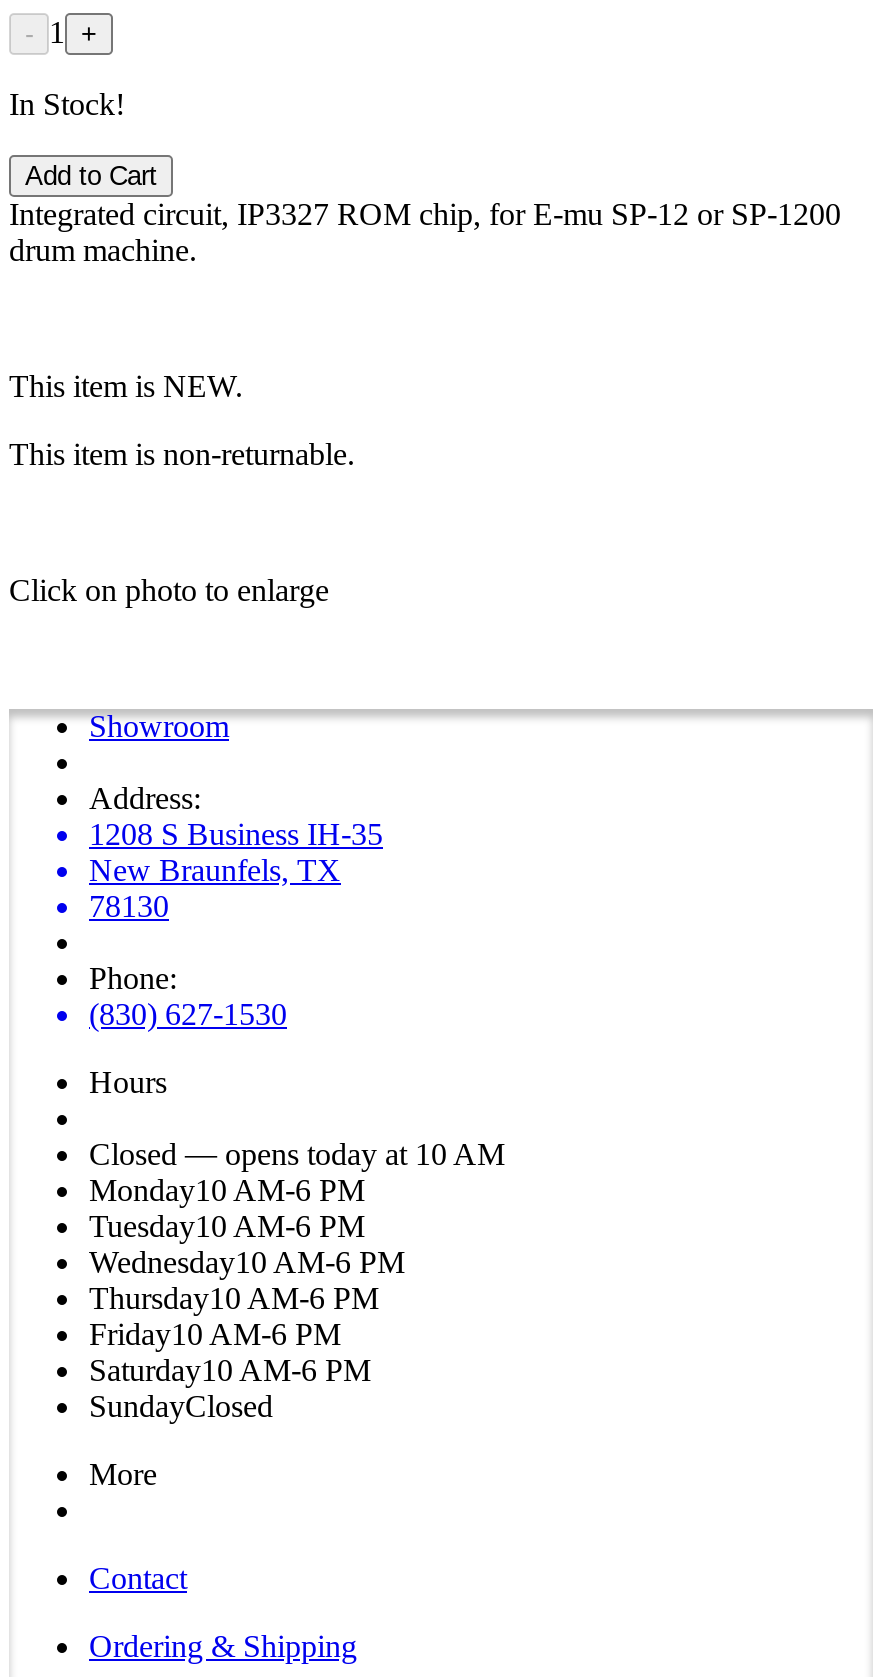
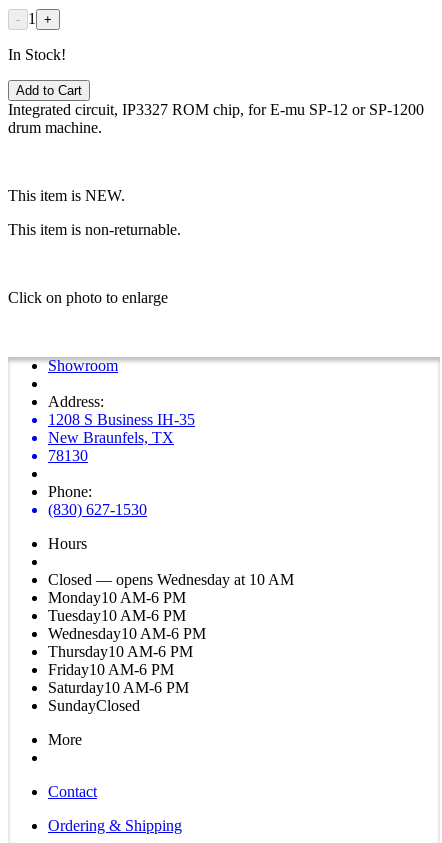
[89,1137,505,1171] Closed — opens today at 10 AM -> [48,571,294,588] Closed — opens Wednesday at 10 AM

